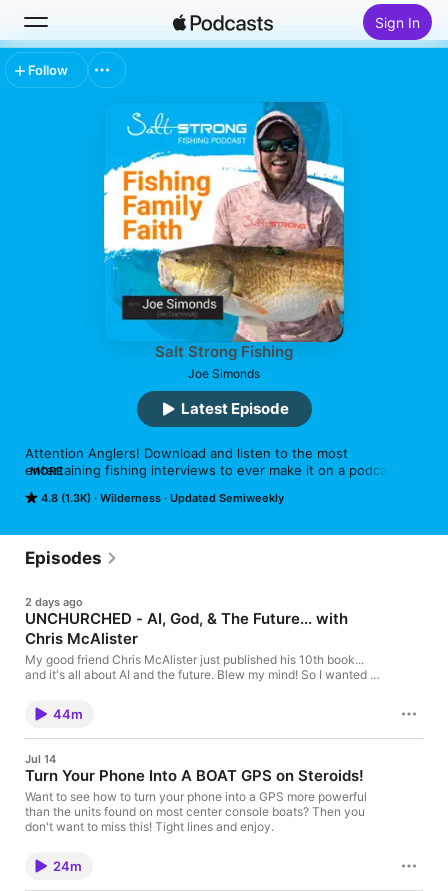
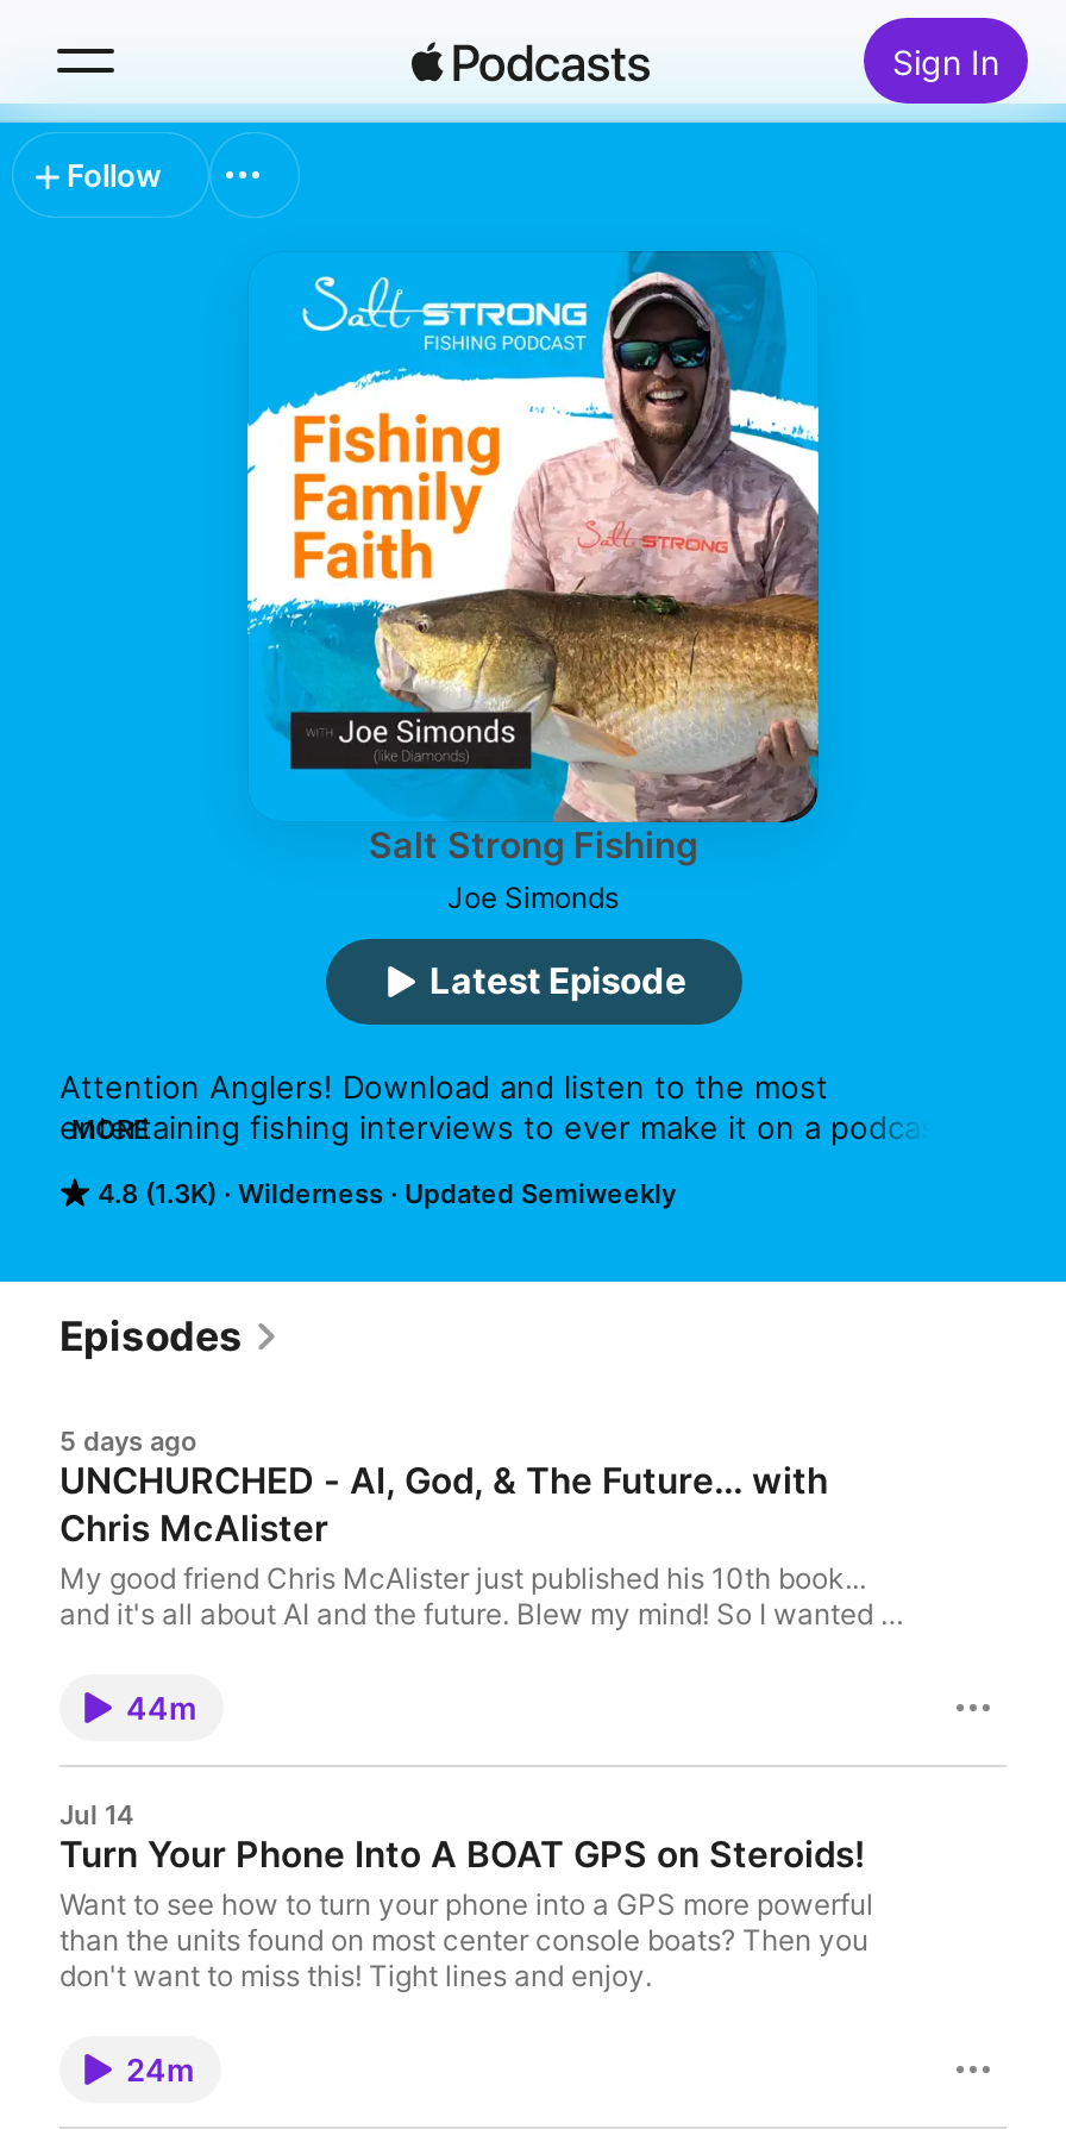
[25,595,83,609] 2 days ago -> [59,1424,197,1458] 5 days ago

